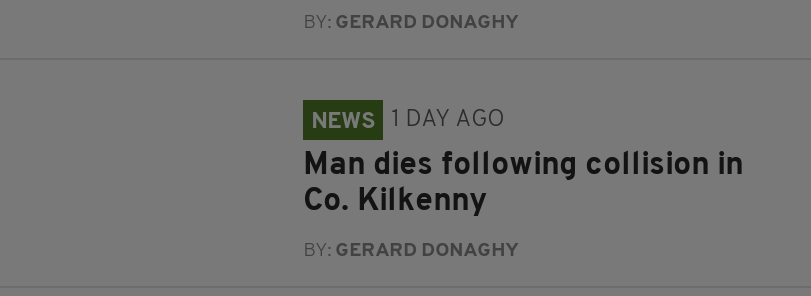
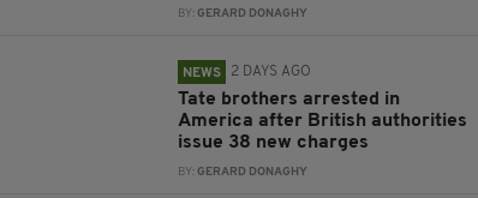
[311,108,505,134] NEWS 1 DAY AGO -> [183,65,311,81] NEWS 2 DAYS AGO
[303,150,743,218] Man dies following collision in | Co. Kilkenny -> [178,90,467,153] Tate brothers arrested in | America after British authorities | issue 38 new charges

